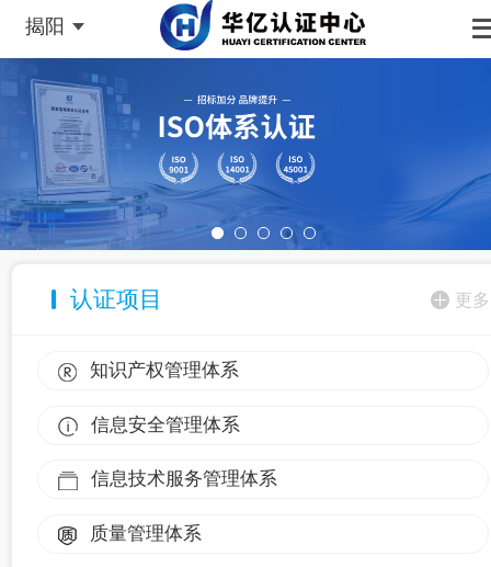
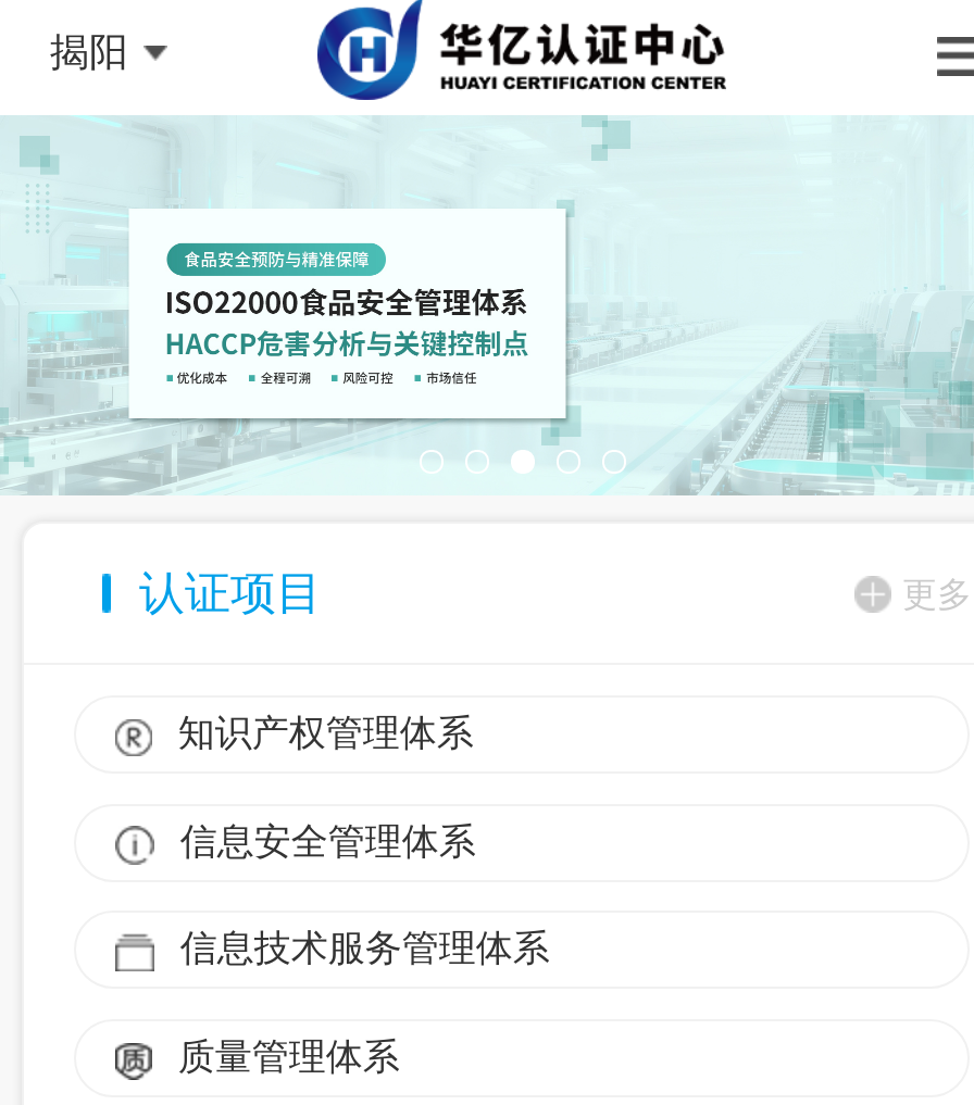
[3,57,488,251] [image] -> [7,115,967,495] [image]

